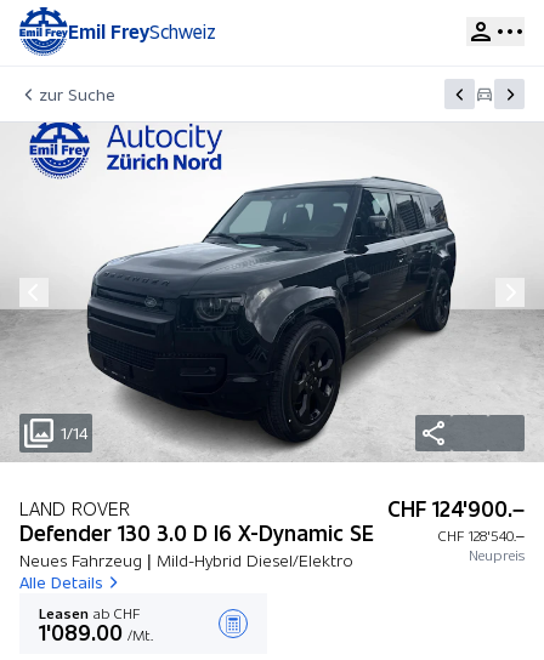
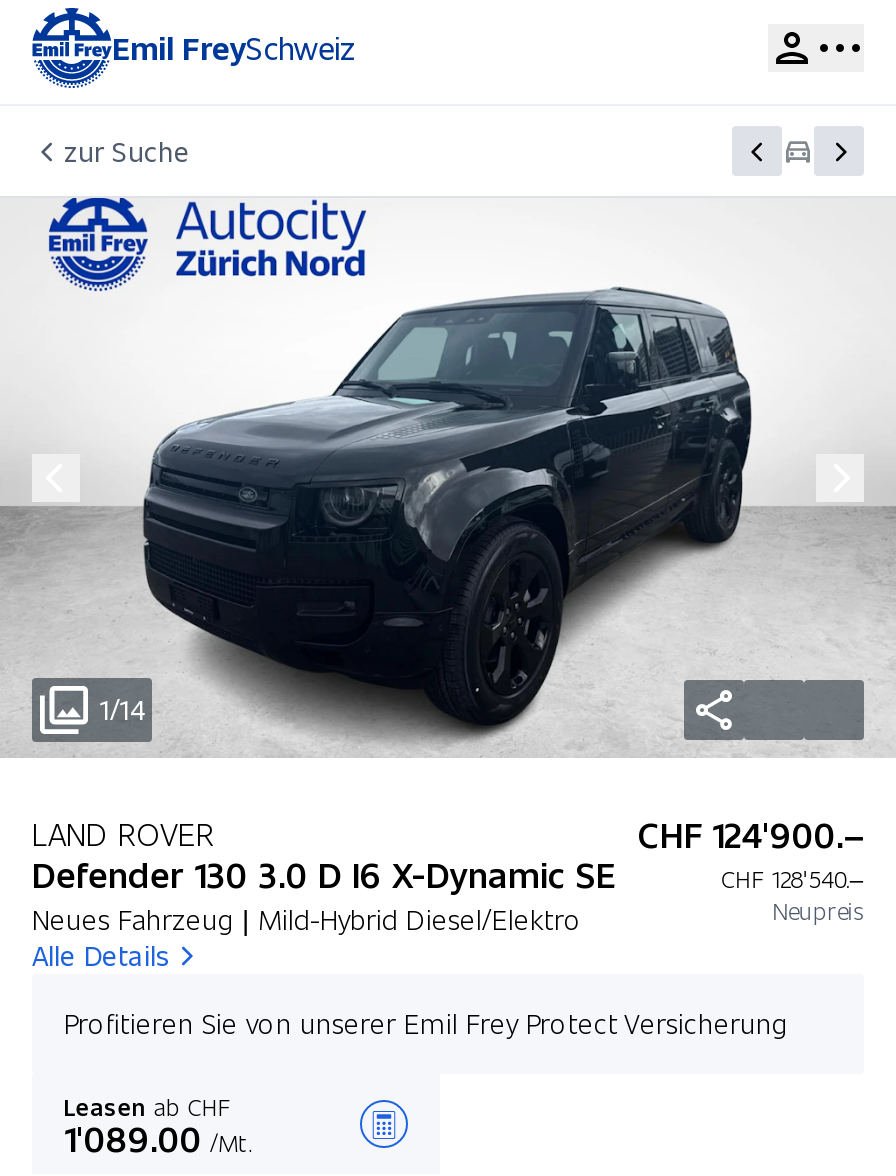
none -> [64,1005,788,1043] Profitieren Sie von unserer Emil Frey Protect Versicherung

